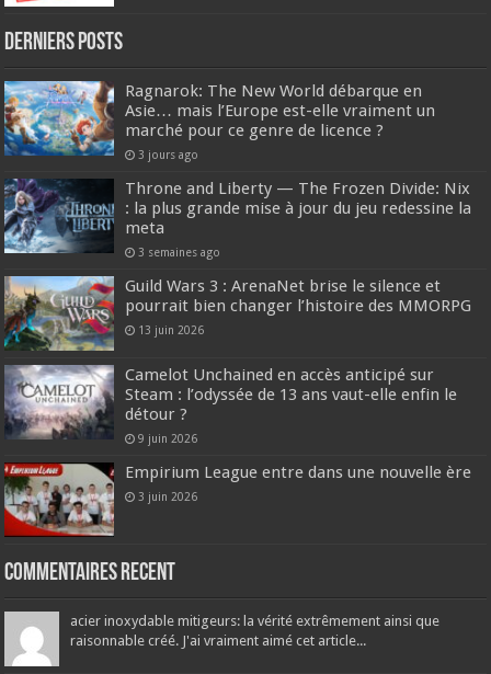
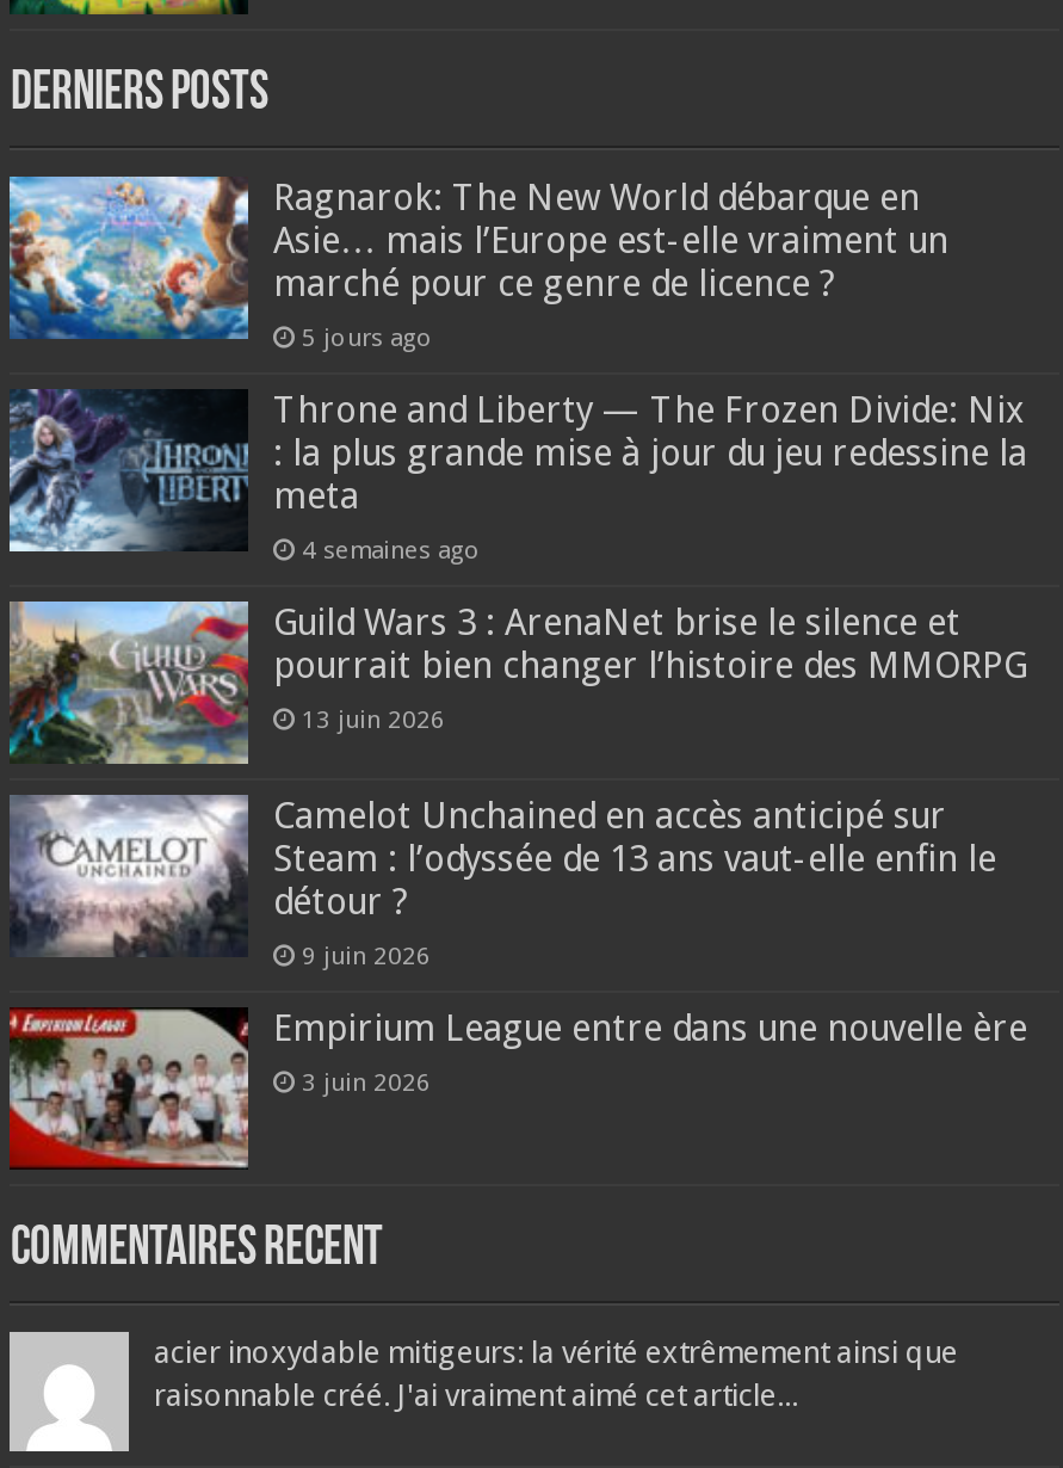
[139,148,199,161] 3 jours ago -> [302,322,433,351] 5 jours ago
[139,245,221,259] 3 semaines ago -> [302,534,481,563] 4 semaines ago

